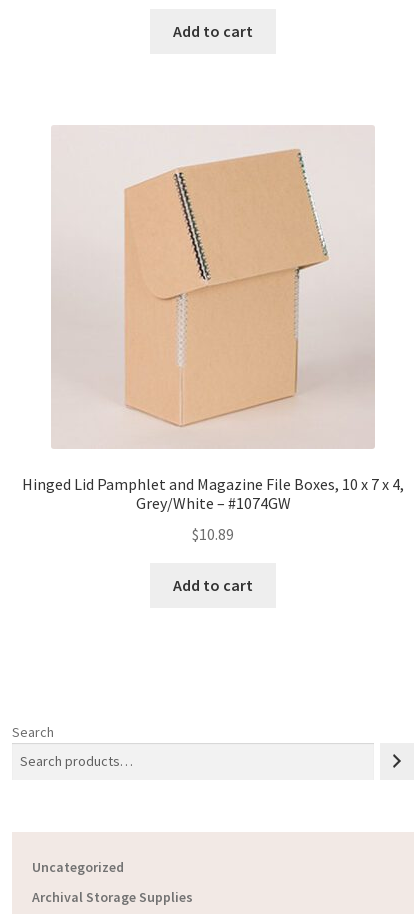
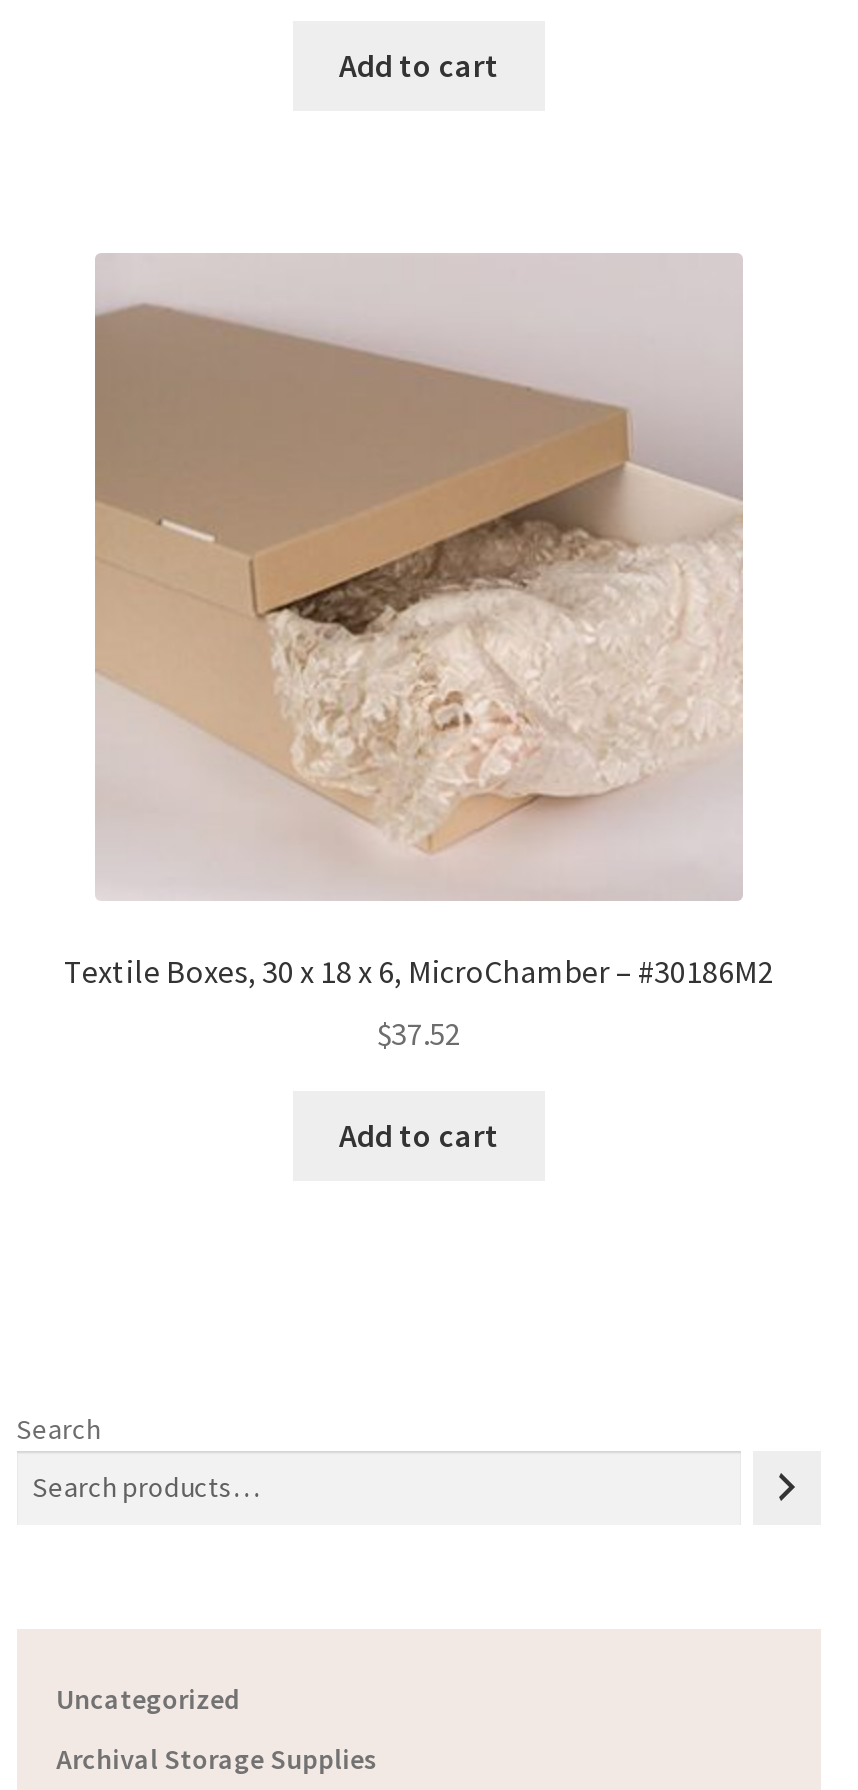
[51,127,374,440] [image] -> [95,255,743,855] [image]
[22,474,404,513] Hinged Lid Pamphlet and Magazine File Boxes, 10 x 7 x 4, | Grey/White – #1074GW -> [64,951,774,991] Textile Boxes, 30 x 18 x 6, MicroChamber – #30186M2
[192,524,234,544] $10.89 -> [377,1013,461,1053] $37.52

